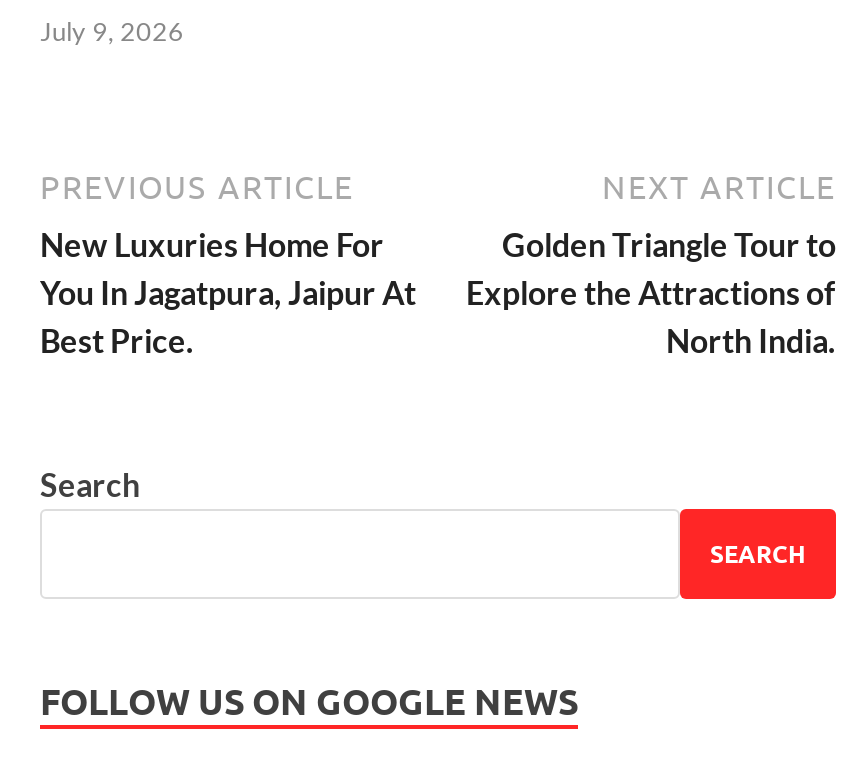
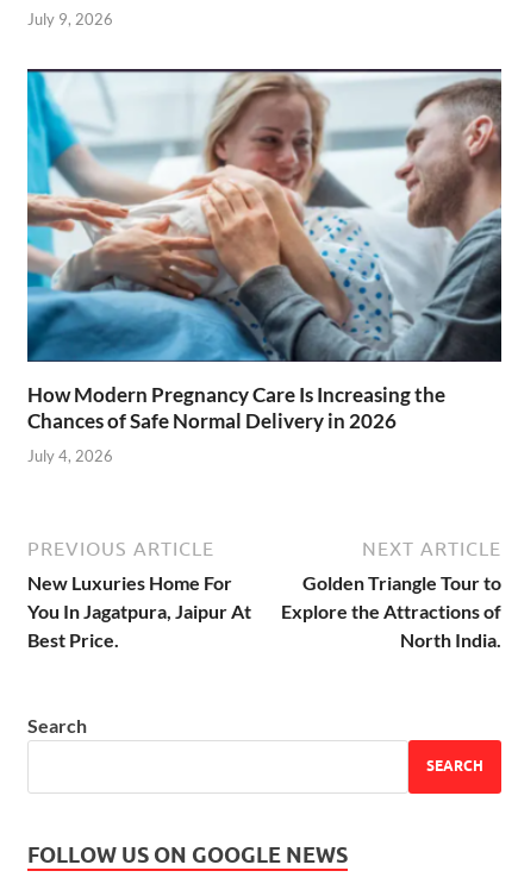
none -> [26,68,503,465] [image] | How Modern Pregnancy Care Is Increasing the | Chances of Safe Normal Delivery in 2026 | July 4, 2026

